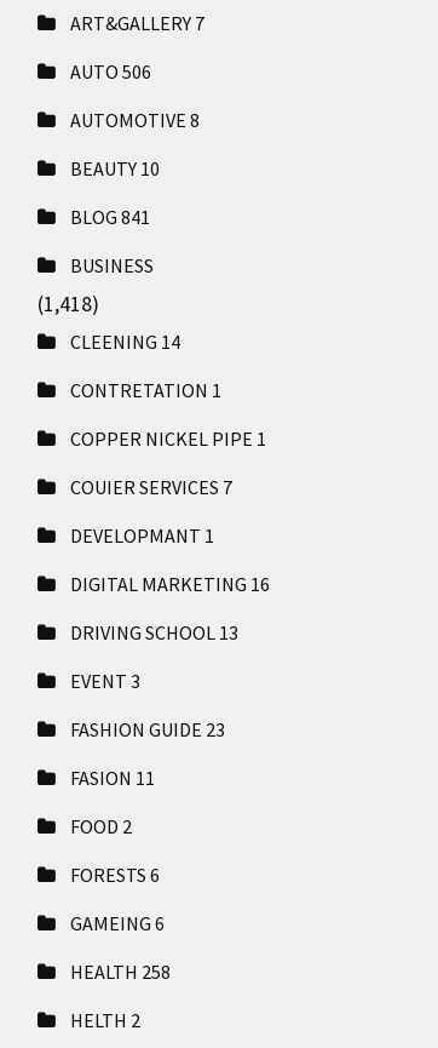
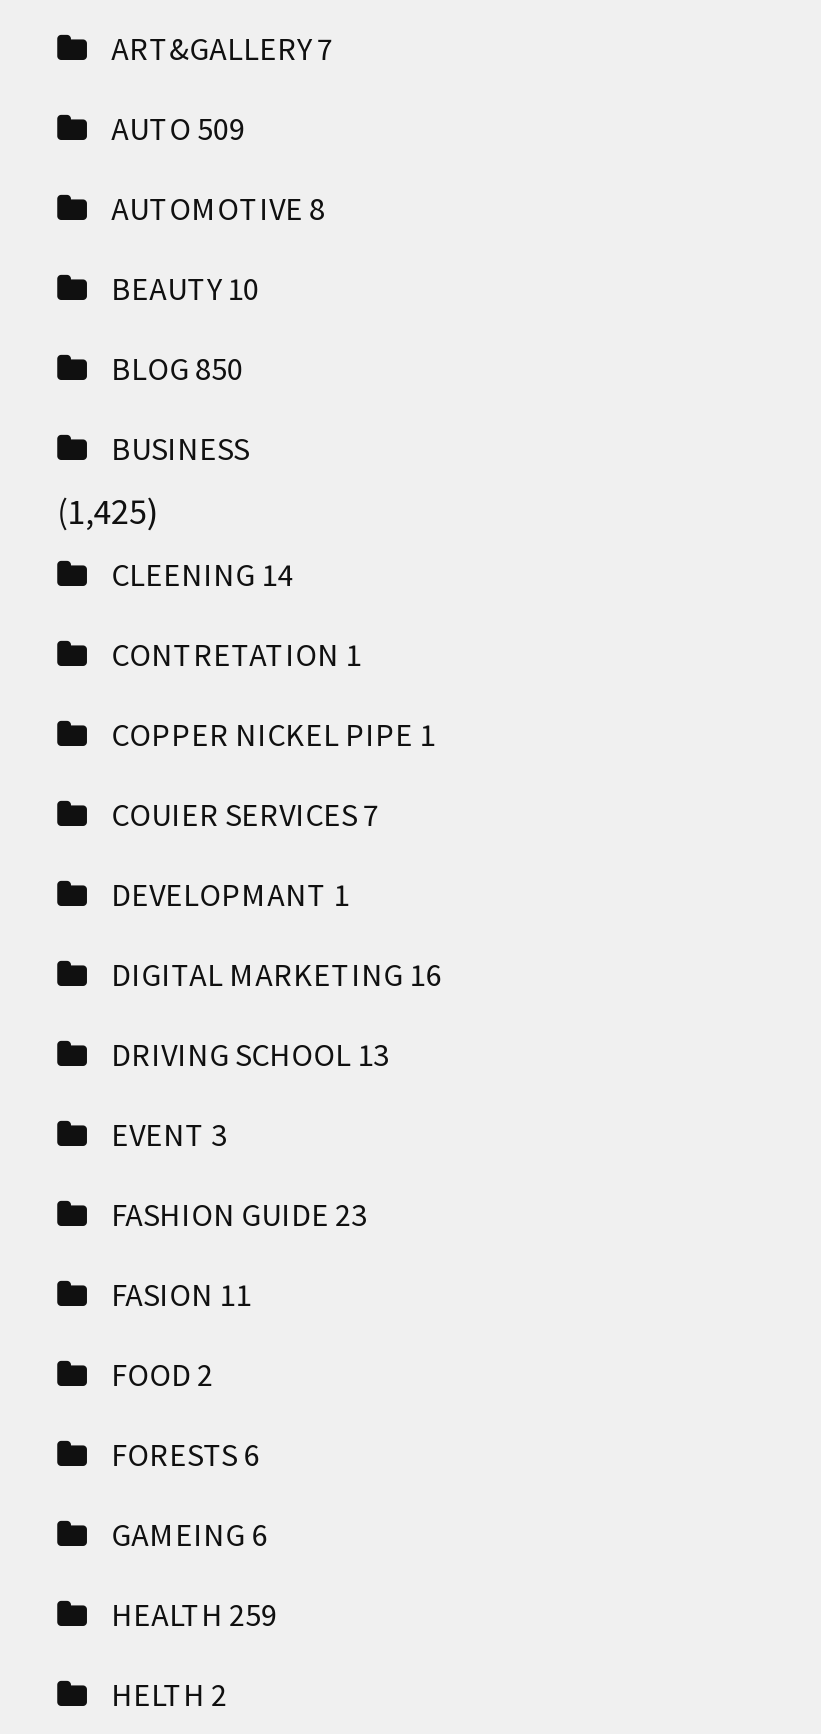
[70,59,151,84] AUTO 506 -> [111,108,245,148] AUTO 509
[70,205,150,229] BLOG 841 -> [111,348,243,388] BLOG 850
[37,290,99,317] (1,418) -> [57,488,159,534] (1,425)
[70,960,170,984] HEALTH 258 -> [111,1594,277,1634] HEALTH 259

